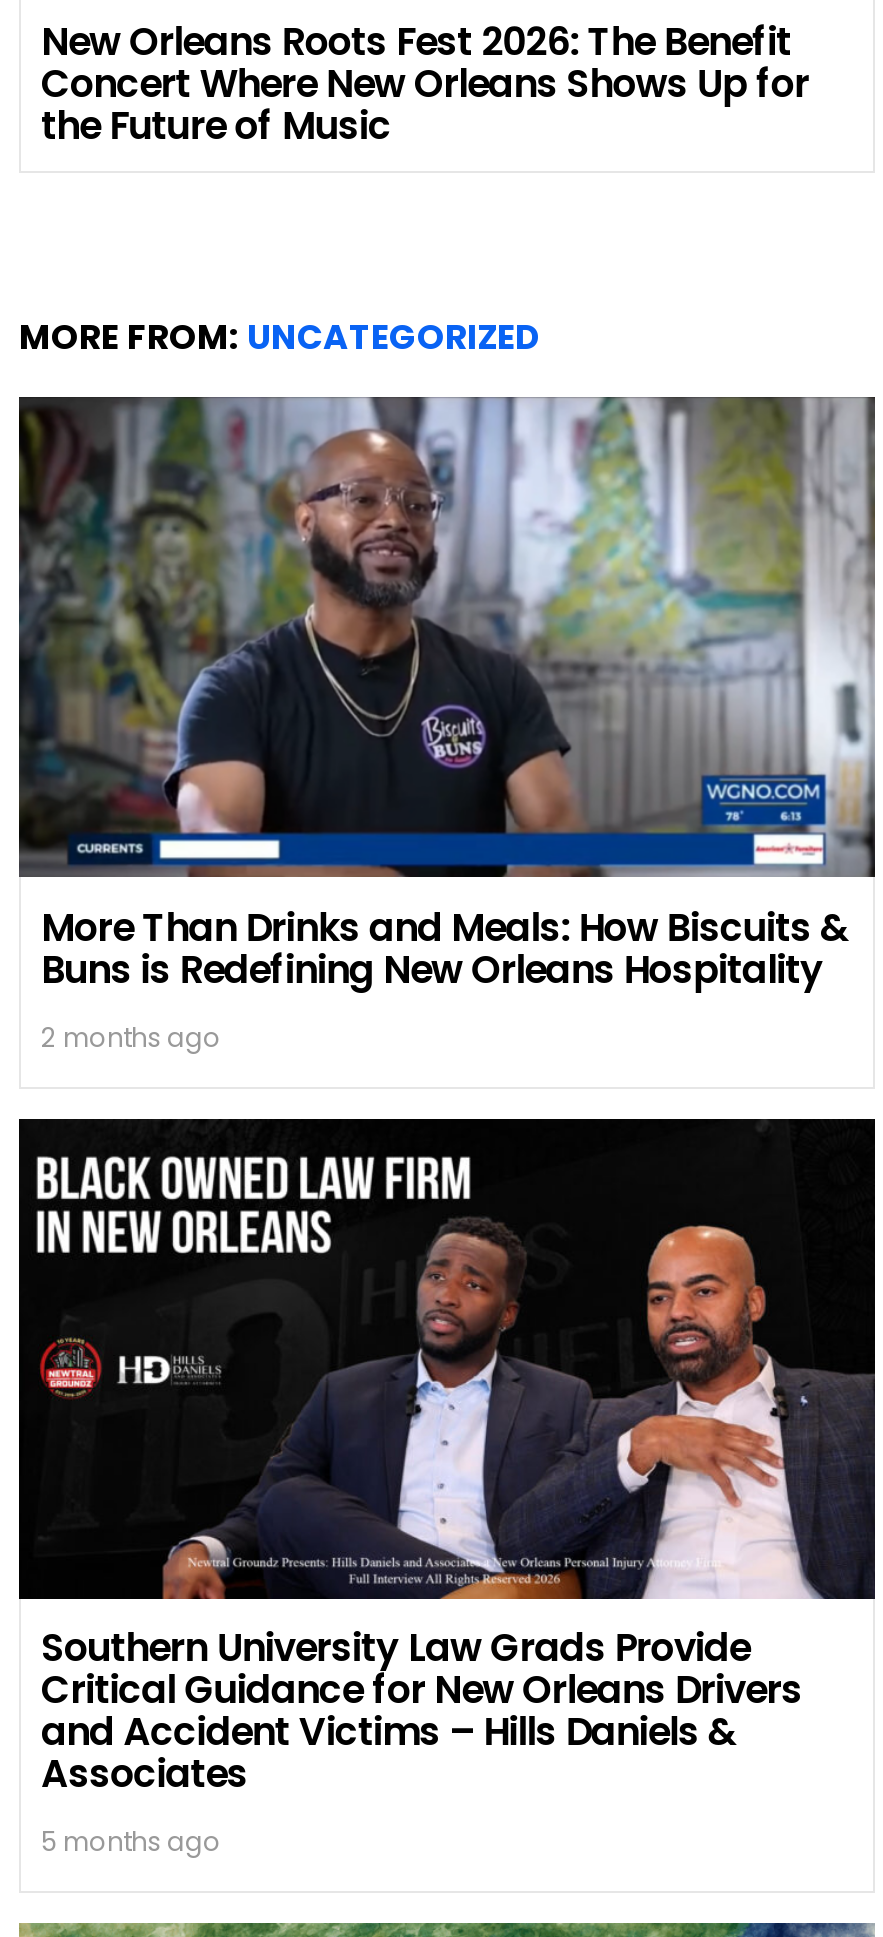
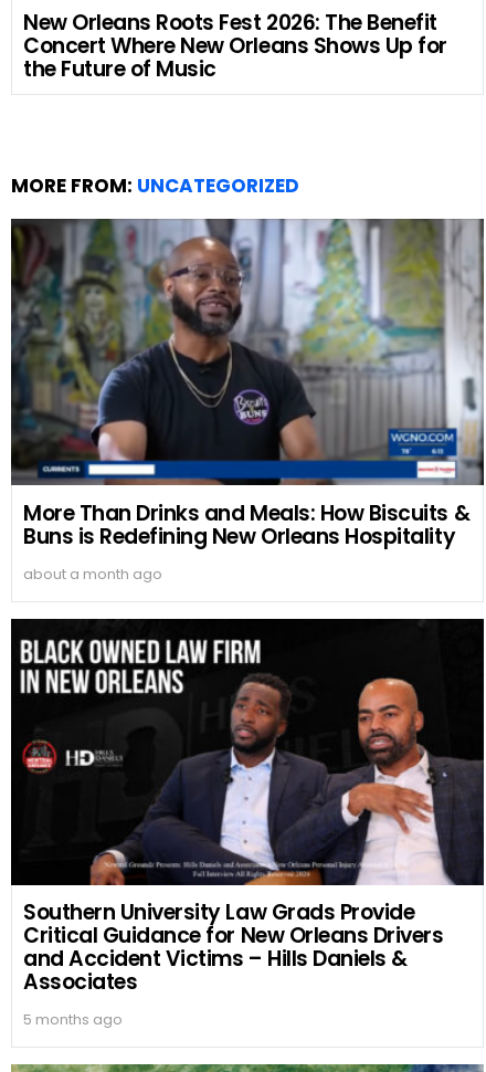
[41,1018,221,1056] 2 months ago -> [23,563,162,584] about a month ago

